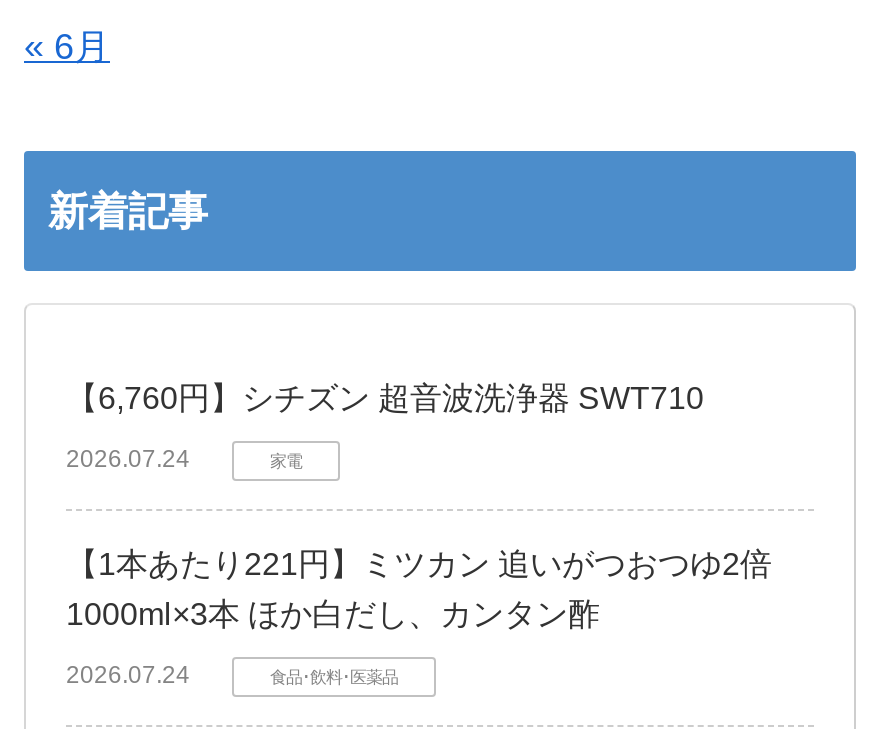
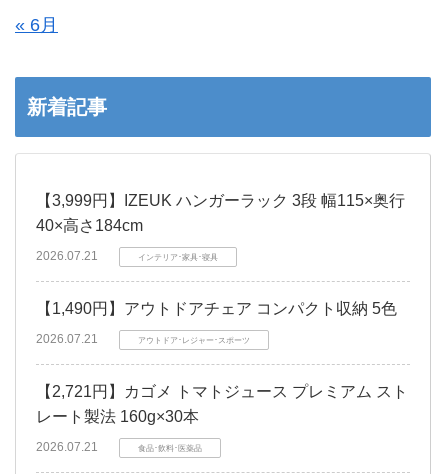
[66,380,772,688] 【6,760円】シチズン 超音波洗浄器 SWT710 | 2026.07.24 | 家電 | 【1本あたり221円】ミツカン 追いがつおつゆ2倍 | 1000ml×3本 ほか白だし、カンタン酢 | 2026.07.24 -> [36,191,408,453] 【3,999円】IZEUK ハンガーラック 3段 幅115×奥行 | 40×高さ184cm | 2026.07.21 | インテリア･家具･寝具 | 【1,490円】アウトドアチェア コンパクト収納 5色 | 2026.07.21 | アウトドア･レジャー･スポーツ | 【2,721円】カゴメ トマトジュース プレミアム スト | レート製法 160g×30本 | 2026.07.21

